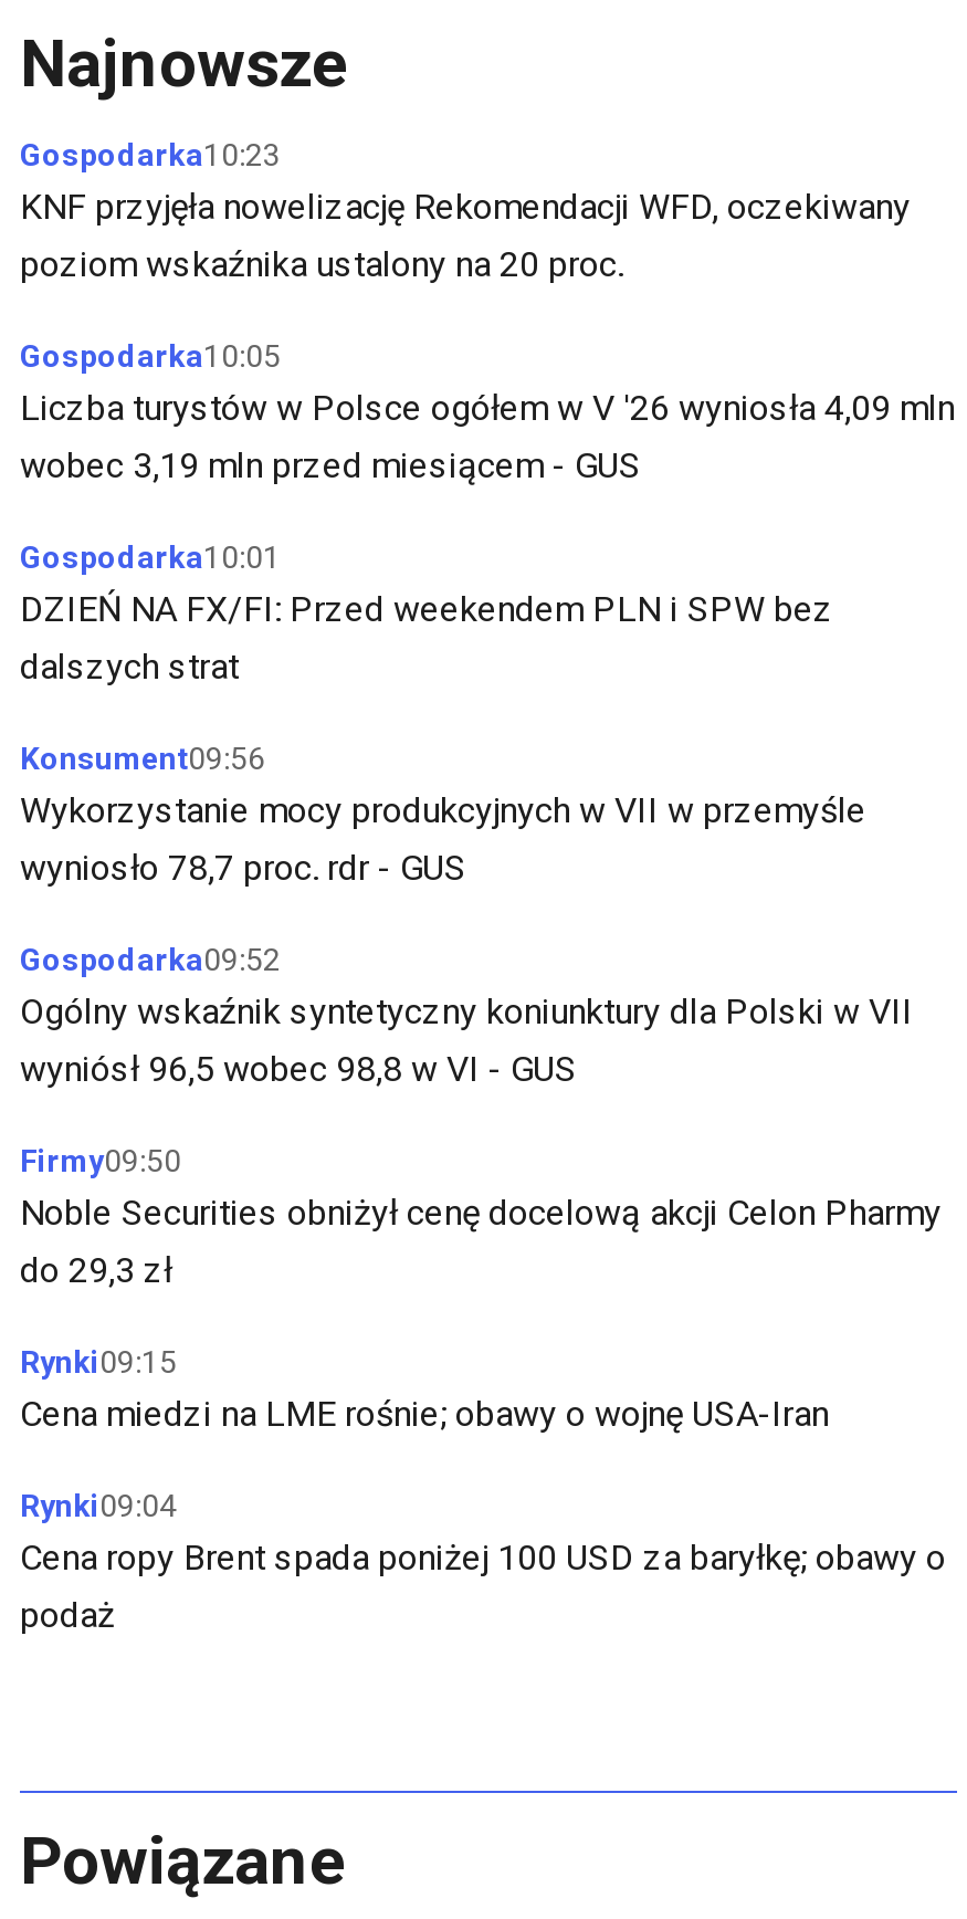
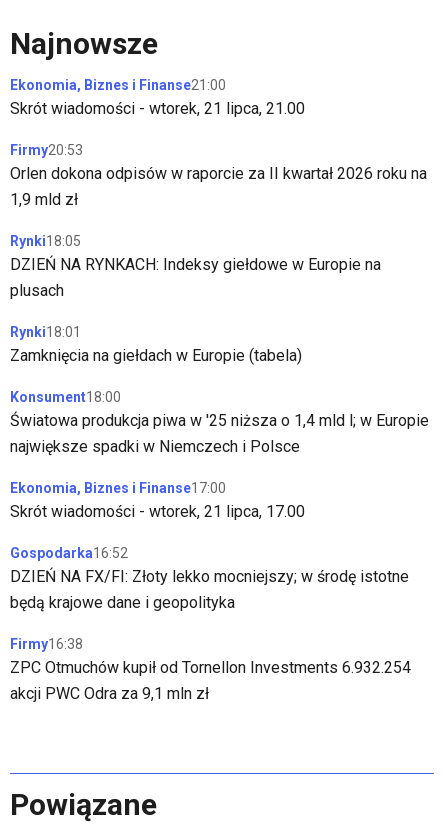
[20,137,911,285] Gospodarka10:23 | KNF przyjęła nowelizację Rekomendacji WFD, oczekiwany | poziom wskaźnika ustalony na 20 proc. -> [10,77,305,118] Ekonomia, Biznes i Finanse21:00 | Skrót wiadomości - wtorek, 21 lipca, 21.00
[20,338,955,486] Gospodarka10:05 | Liczba turystów w Polsce ogółem w V '26 wyniosła 4,09 mln | wobec 3,19 mln przed miesiącem - GUS -> [10,142,427,209] Firmy20:53 | Orlen dokona odpisów w raporcie za II kwartał 2026 roku na | 1,9 mld zł
[20,539,833,688] Gospodarka10:01 | DZIEŃ NA FX/FI: Przed weekendem PLN i SPW bez | dalszych strat -> [10,233,381,300] Rynki18:05 | DZIEŃ NA RYNKACH: Indeksy giełdowe w Europie na | plusach
[20,741,866,889] Konsument09:56 | Wykorzystanie mocy produkcyjnych w VII w przemyśle | wyniosło 78,7 proc. rdr - GUS -> [10,324,302,365] Rynki18:01 | Zamknięcia na giełdach w Europie (tabela)
[20,942,913,1090] Gospodarka09:52 | Ogólny wskaźnik syntetyczny koniunktury dla Polski w VII | wyniósł 96,5 wobec 98,8 w VI - GUS -> [10,389,429,456] Konsument18:00 | Światowa produkcja piwa w '25 niższa o 1,4 mld l; w Europie | największe spadki w Niemczech i Polsce
[20,1143,942,1291] Firmy09:50 | Noble Securities obniżył cenę docelową akcji Celon Pharmy | do 29,3 zł -> [10,480,305,521] Ekonomia, Biznes i Finanse17:00 | Skrót wiadomości - wtorek, 21 lipca, 17.00
[20,1344,829,1435] Rynki09:15 | Cena miedzi na LME rośnie; obawy o wojnę USA-Iran -> [10,545,409,612] Gospodarka16:52 | DZIEŃ NA FX/FI: Złoty lekko mocniejszy; w środę istotne | będą krajowe dane i geopolityka
[20,1488,946,1636] Rynki09:04 | Cena ropy Brent spada poniżej 100 USD za baryłkę; obawy o | podaż -> [10,636,411,703] Firmy16:38 | ZPC Otmuchów kupił od Tornellon Investments 6.932.254 | akcji PWC Odra za 9,1 mln zł

